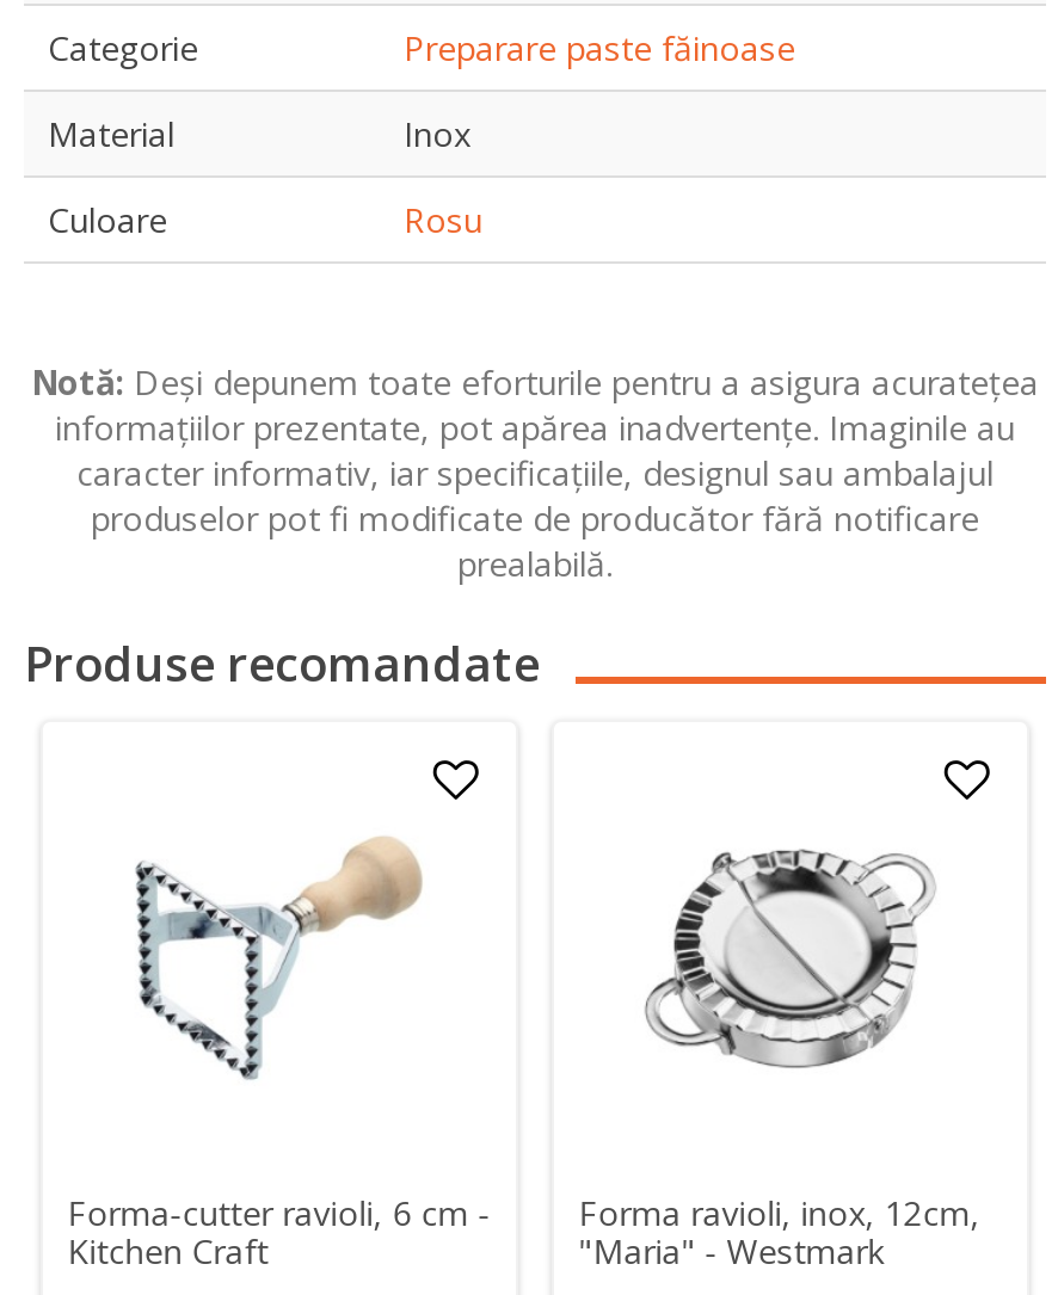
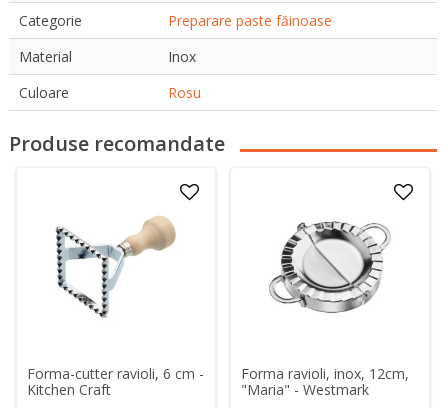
[31,359,1039,586] Notă: Deși depunem toate eforturile pentru a asigura acuratețea | informațiilor prezentate, pot apărea inadvertențe. Imaginile au | caracter informativ, iar specificațiile, designul sau ambalajul | produselor pot fi modificate de producător fără notificare | prealabilă. -> none

